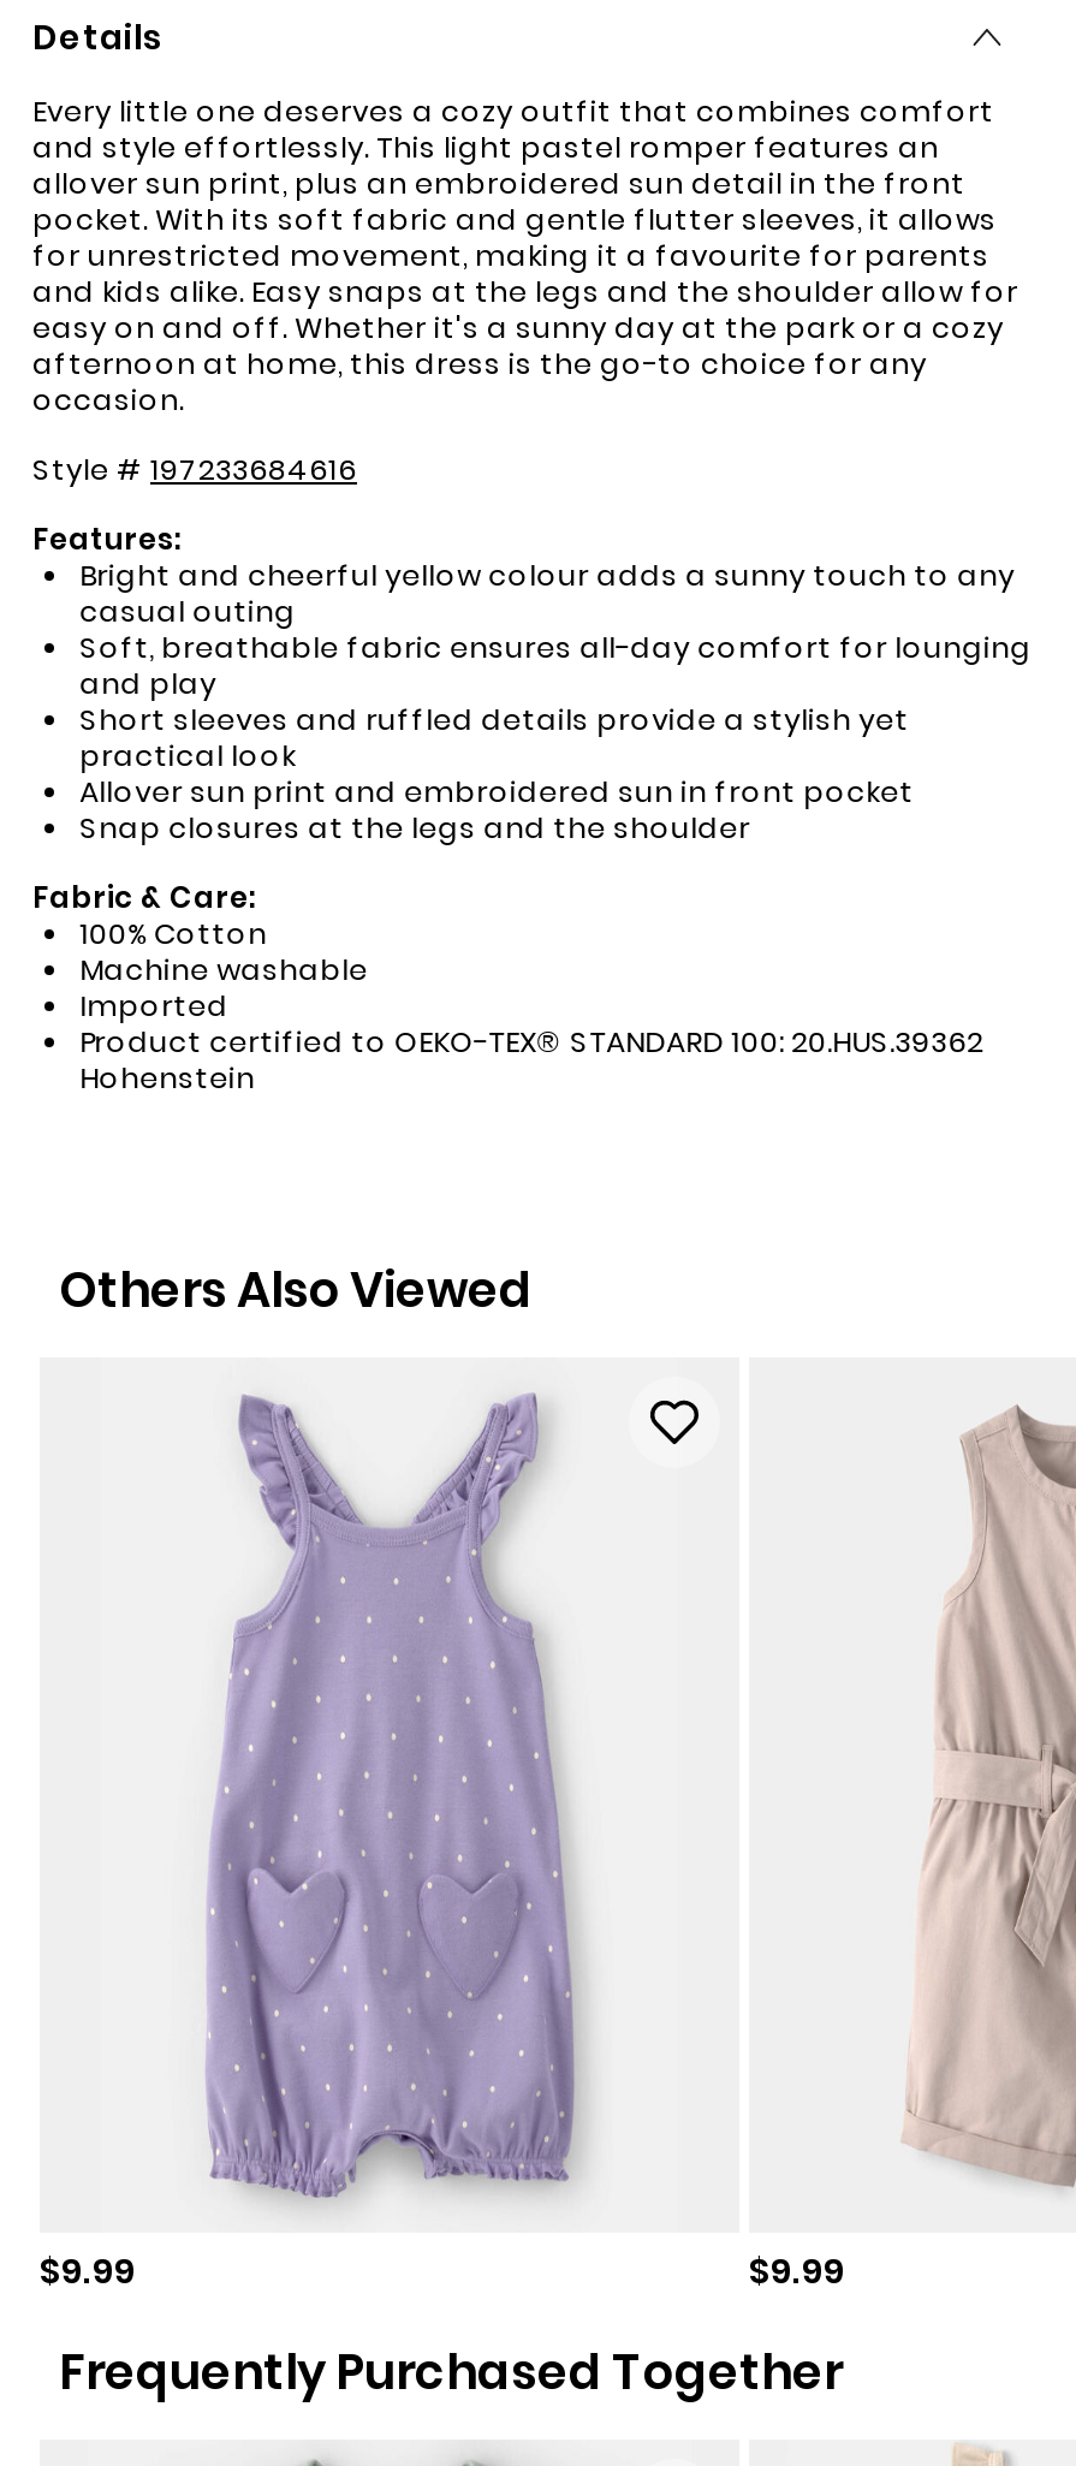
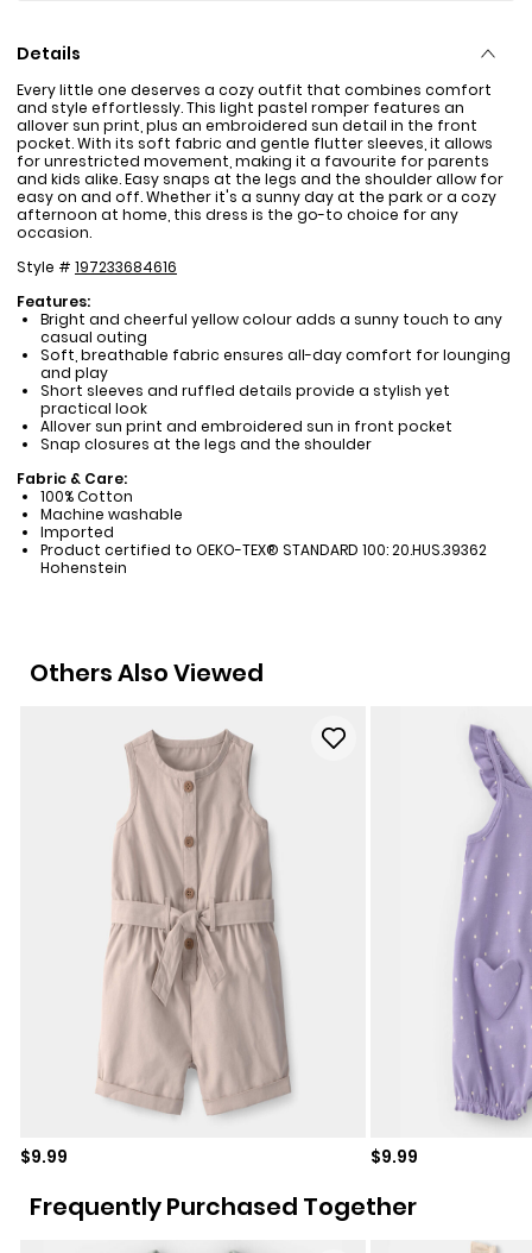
[196,1391,588,2209] [image] -> [95,723,292,1125] [image]
[900,1398,1069,2206] [image] -> [448,724,528,1126] [image]

